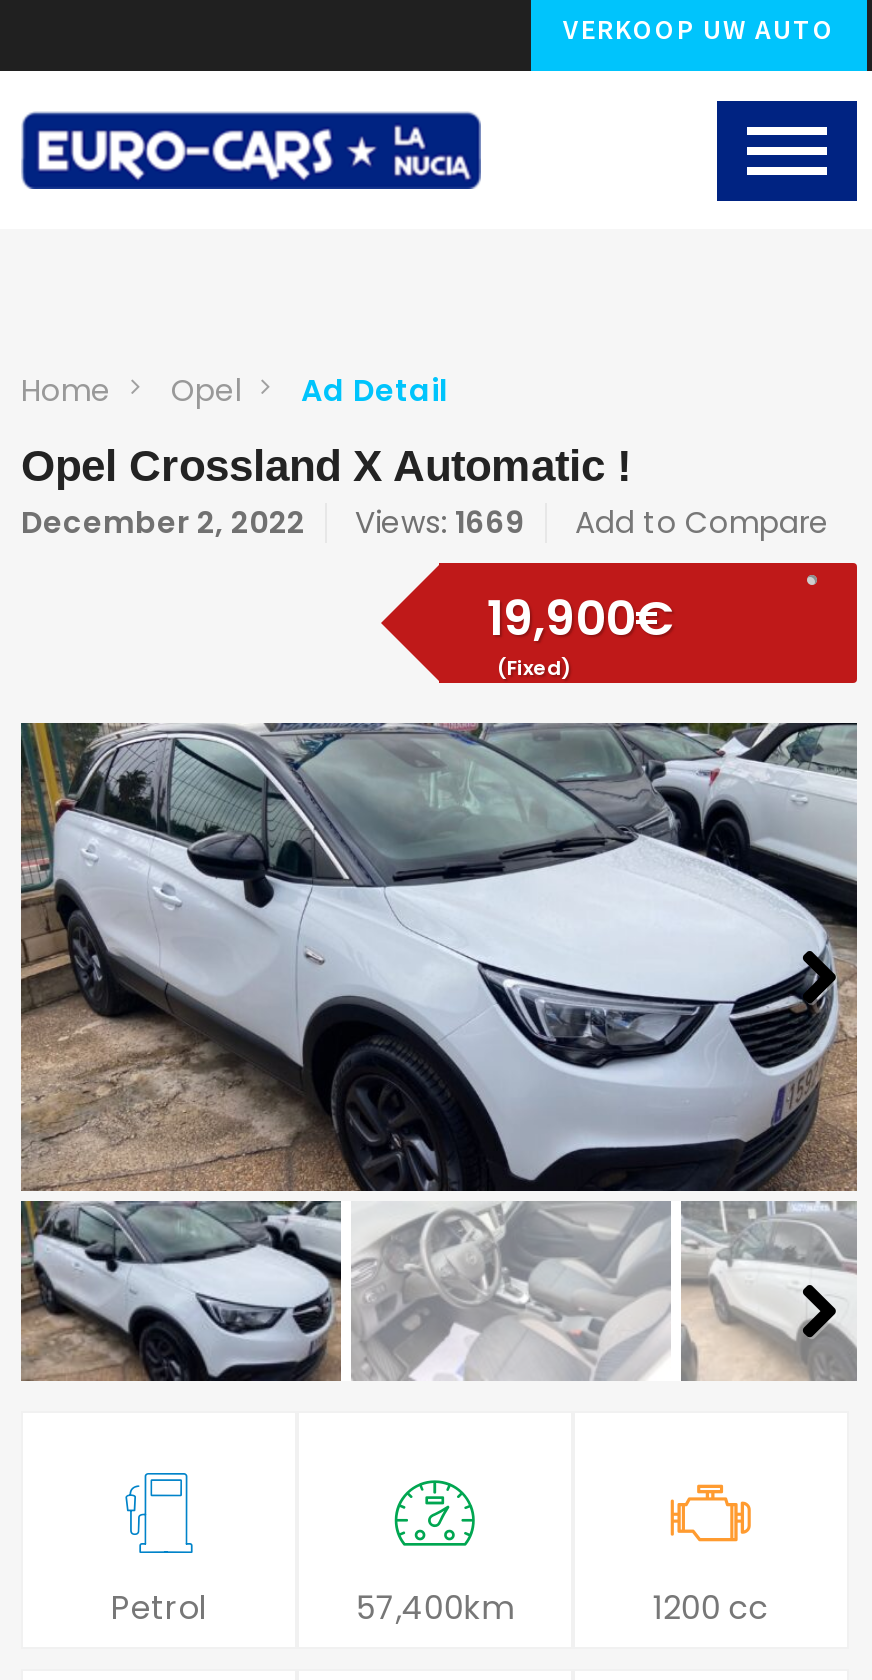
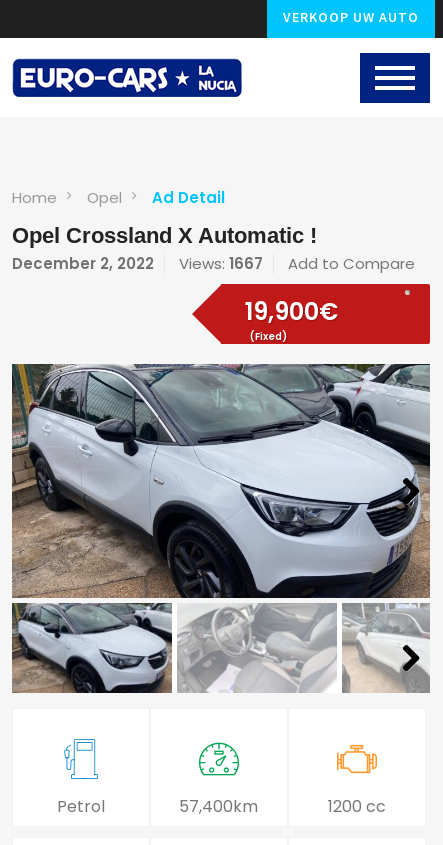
[21,501,829,543] December 2, 2022 Views: 1669 Add to Compare -> [12,253,415,274] December 2, 2022 Views: 1667 Add to Compare

